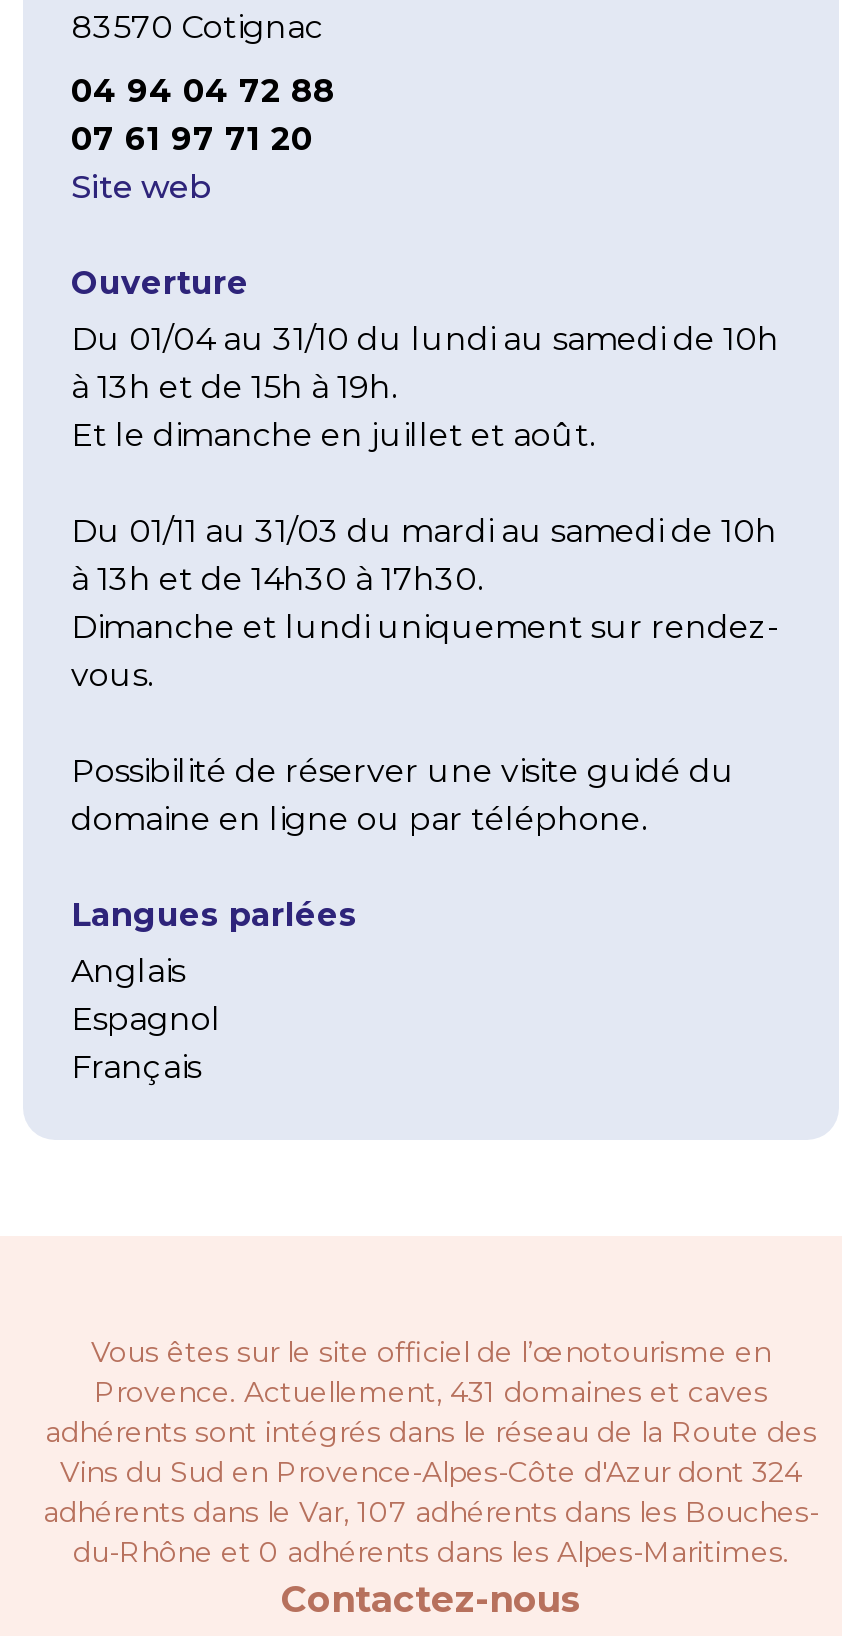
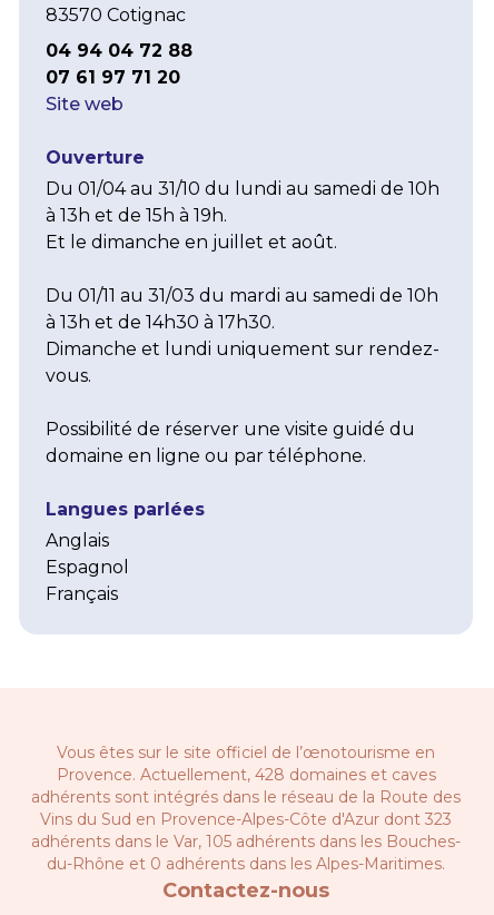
[94,1374,768,1410] Provence. Actuellement, 431 domaines et caves -> [56,765,436,785] Provence. Actuellement, 428 domaines et caves
[60,1454,802,1490] Vins du Sud en Provence-Alpes-Côte d'Azur dont 324 -> [40,809,452,829] Vins du Sud en Provence-Alpes-Côte d'Azur dont 323
[43,1494,819,1530] adhérents dans le Var, 107 adhérents dans les Bouches- -> [31,832,461,852] adhérents dans le Var, 105 adhérents dans les Bouches-

